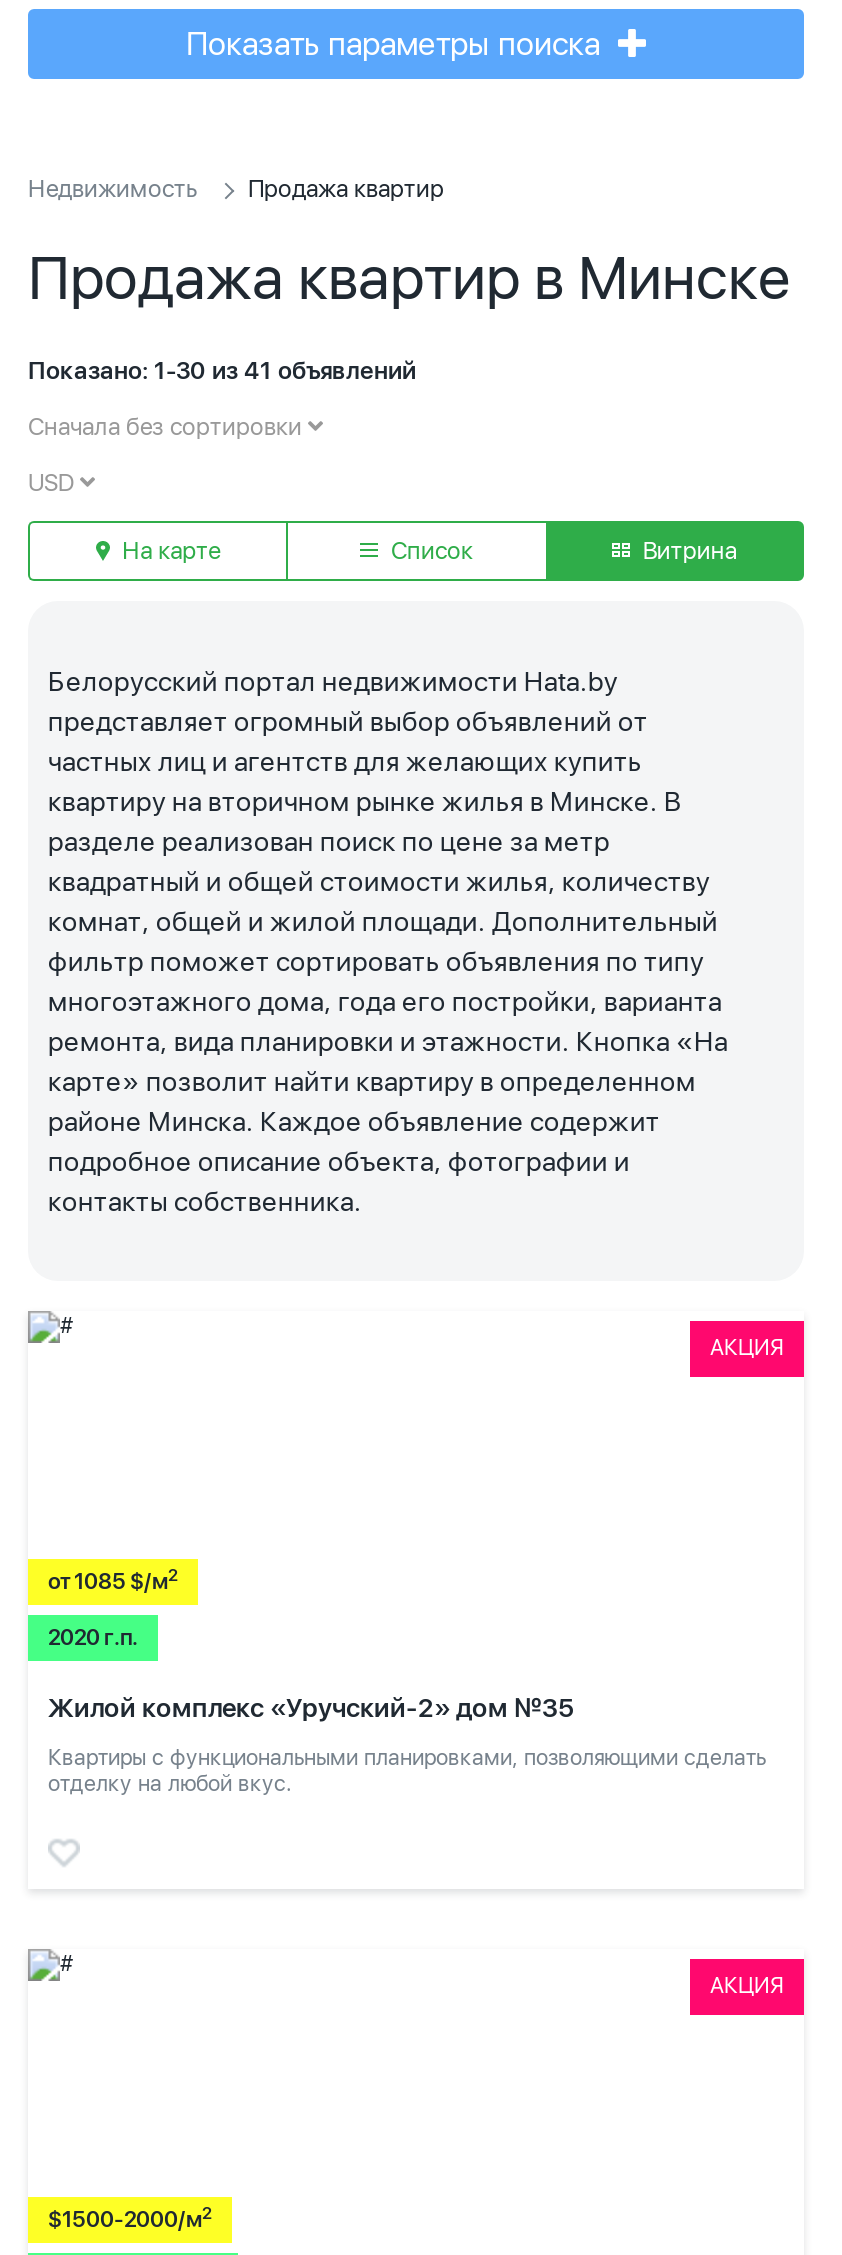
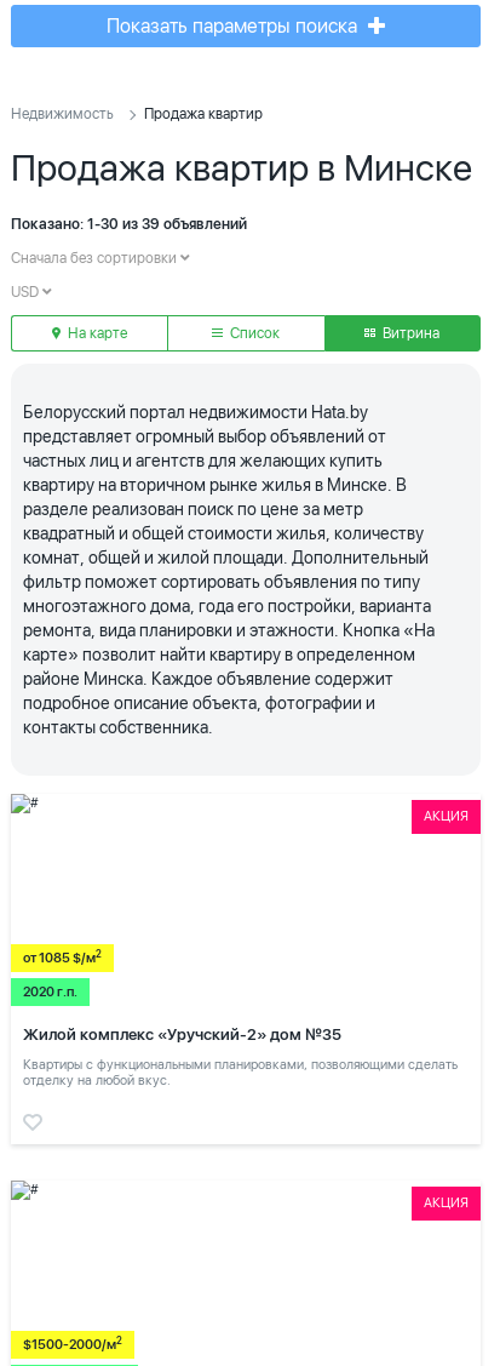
[28,357,416,385] Показано: 1-30 из 41 объявлений -> [11,216,247,233] Показано: 1-30 из 39 объявлений

